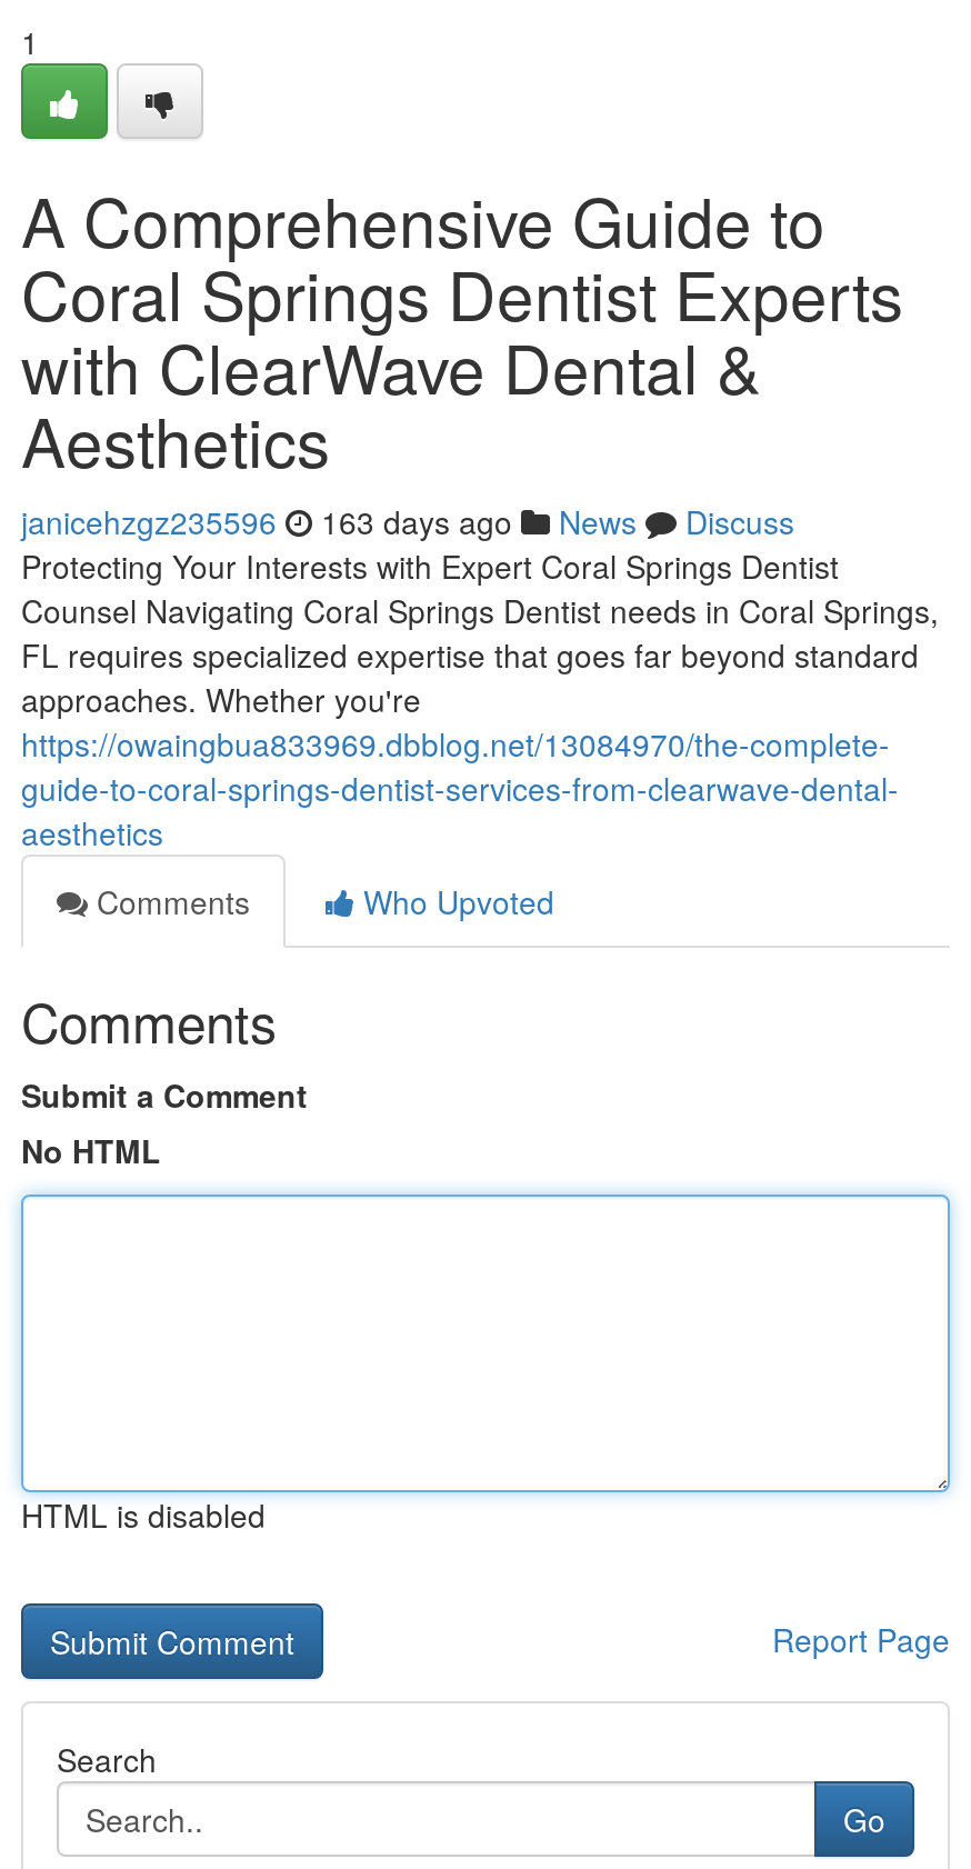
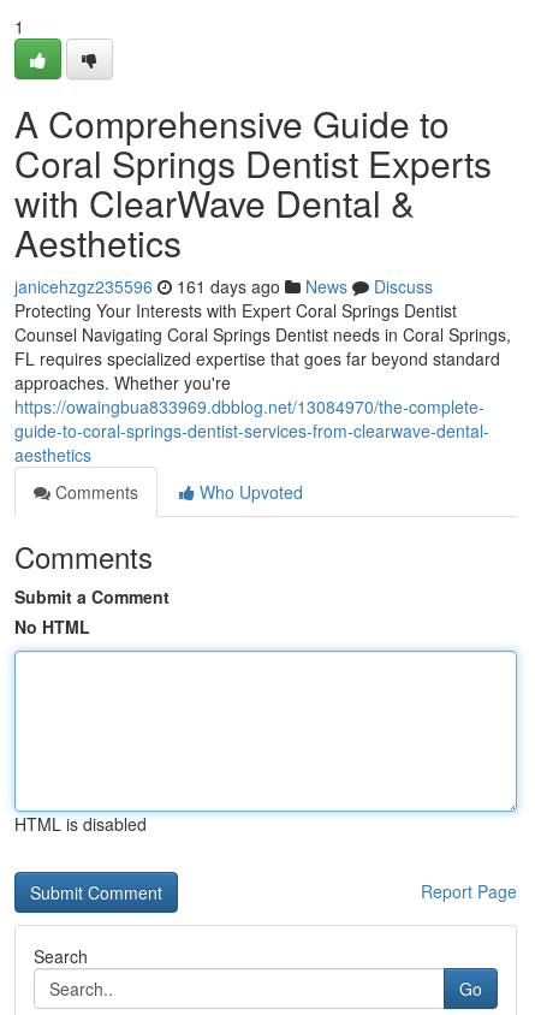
[21,499,794,543] janicehzgz235596 163 days ago News Discuss -> [14,274,433,298] janicehzgz235596 161 days ago News Discuss

